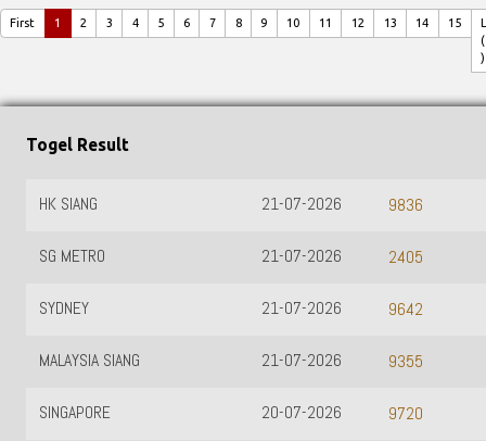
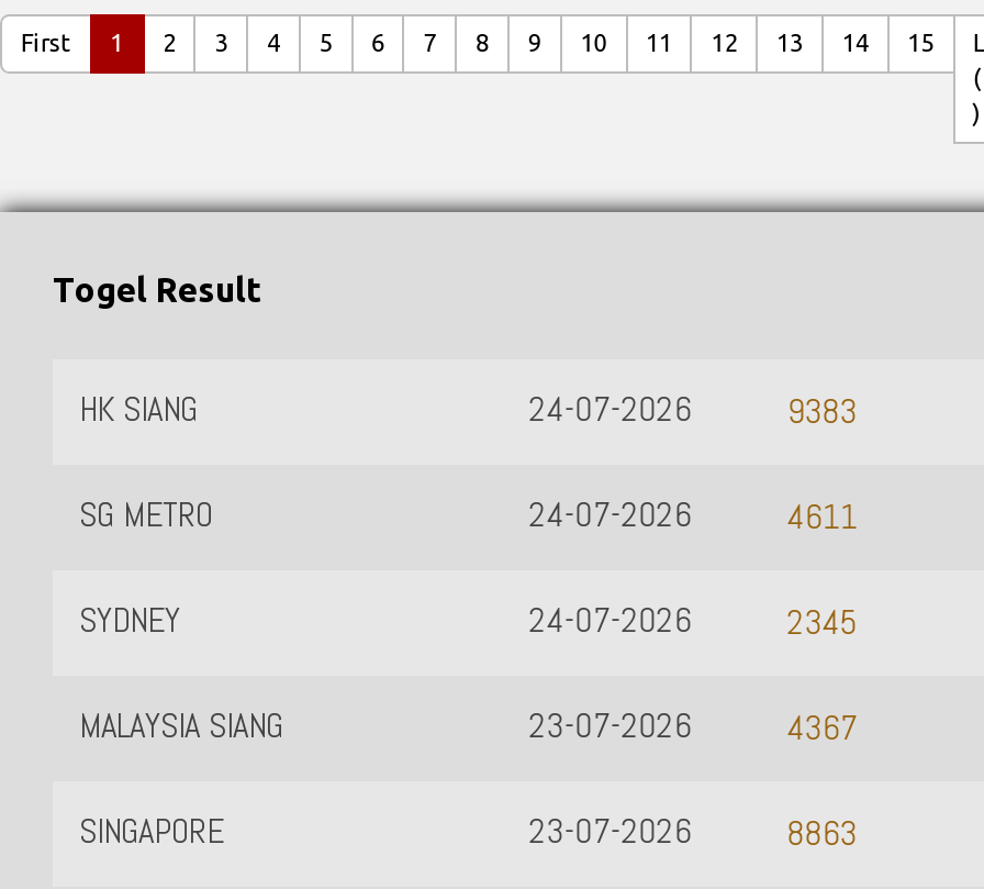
[261,194,341,215] 21-07-2026 -> [529,388,691,432] 24-07-2026
[389,194,423,216] 9836 -> [787,389,857,433] 9383
[261,246,341,267] 21-07-2026 -> [529,494,691,538] 24-07-2026
[389,246,423,268] 2405 -> [787,495,857,539] 4611
[261,298,341,320] 21-07-2026 -> [529,599,691,643] 24-07-2026
[389,298,423,320] 9642 -> [787,600,857,644] 2345
[261,350,341,372] 21-07-2026 -> [529,705,691,749] 23-07-2026
[389,351,423,372] 9355 -> [787,706,857,750] 4367
[261,402,341,424] 20-07-2026 -> [529,810,691,854] 23-07-2026
[389,403,423,424] 9720 -> [787,811,857,855] 8863

